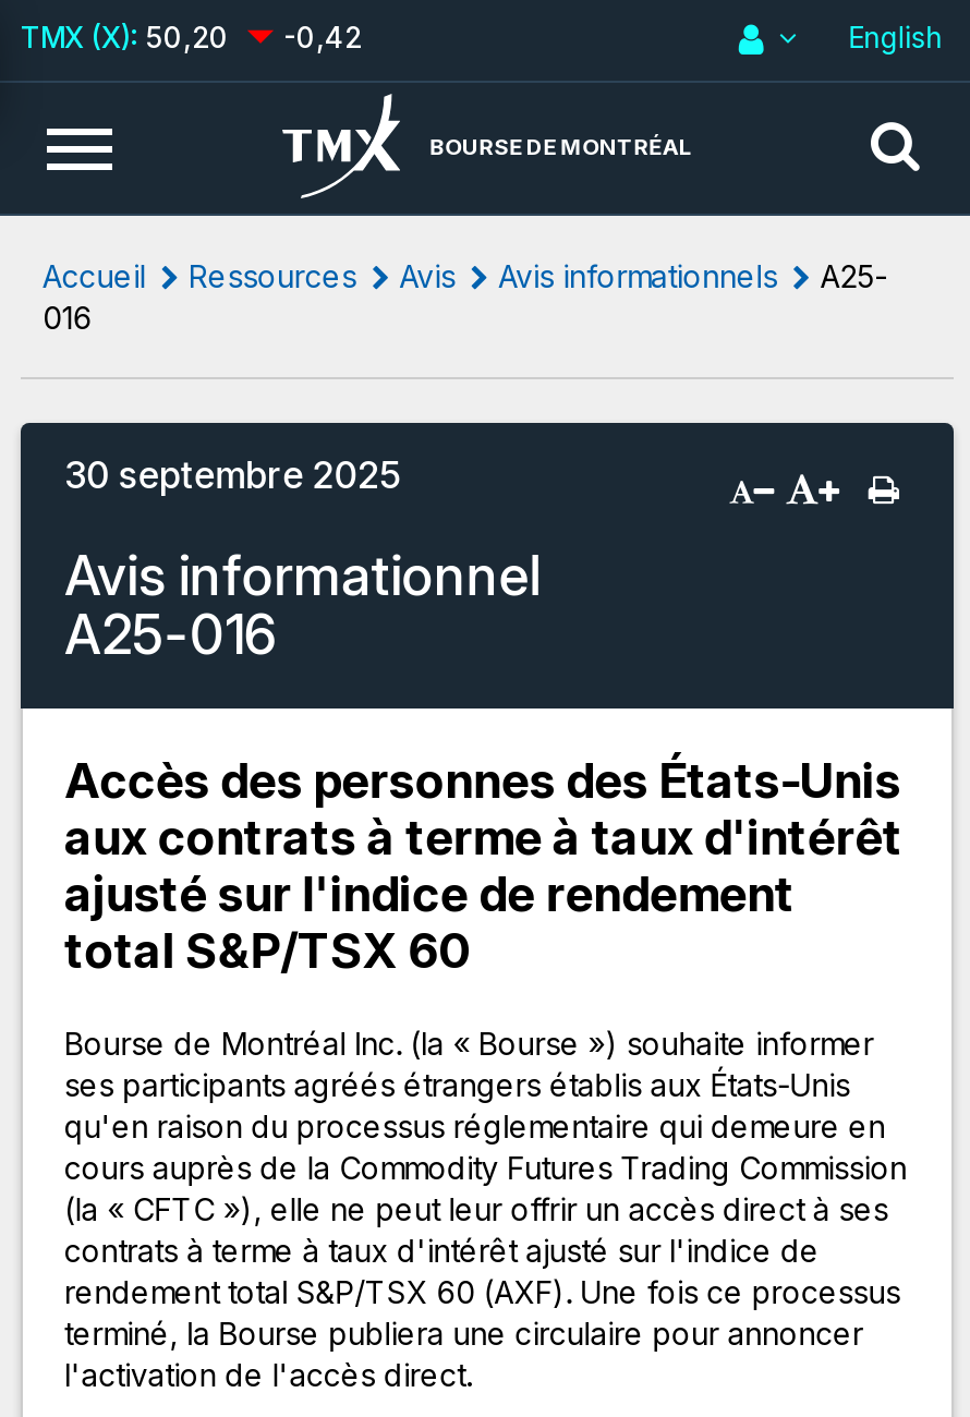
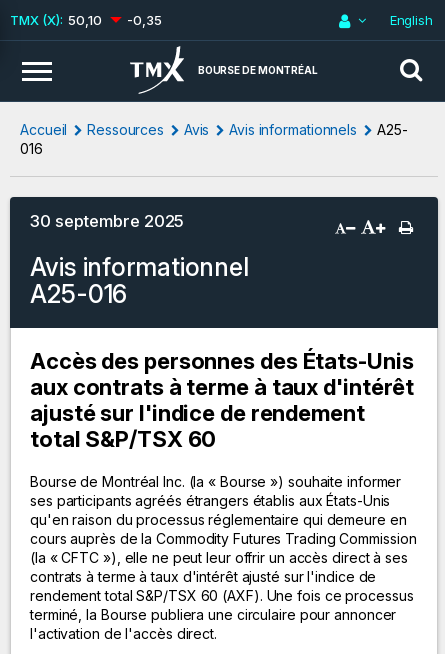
[146,20,229,55] 50,20 -> [67,12,101,28] 50,10
[283,20,362,55] -0,42 -> [126,12,161,28] -0,35

